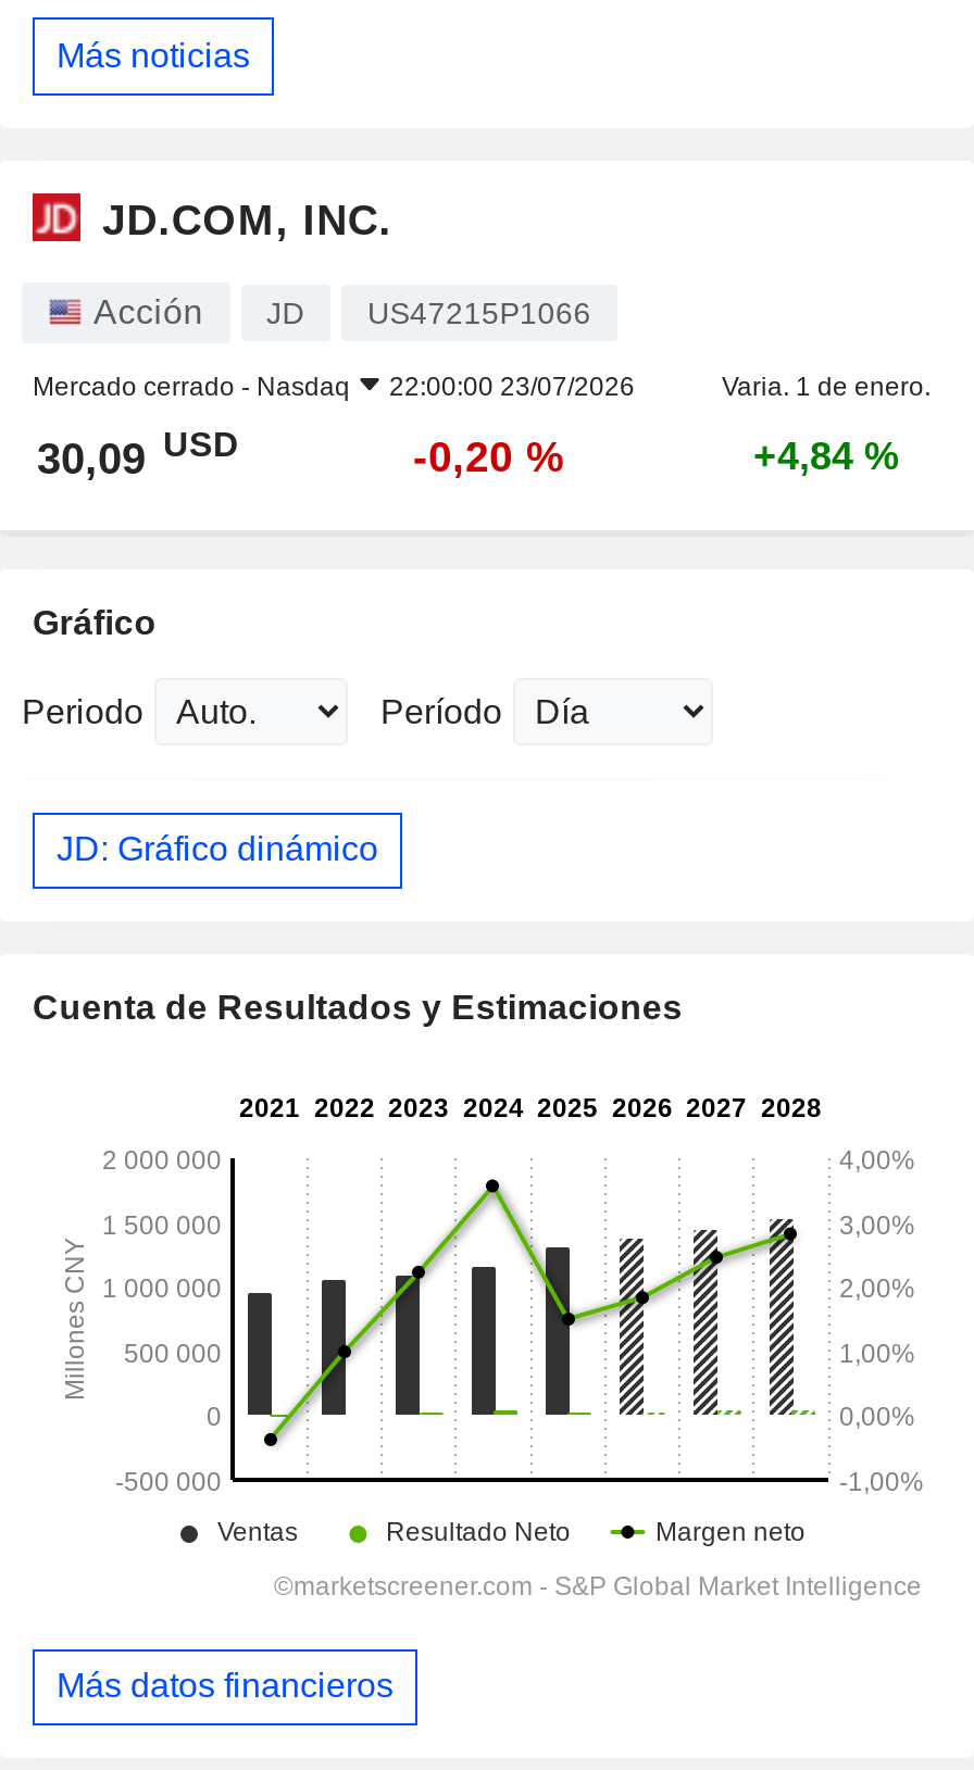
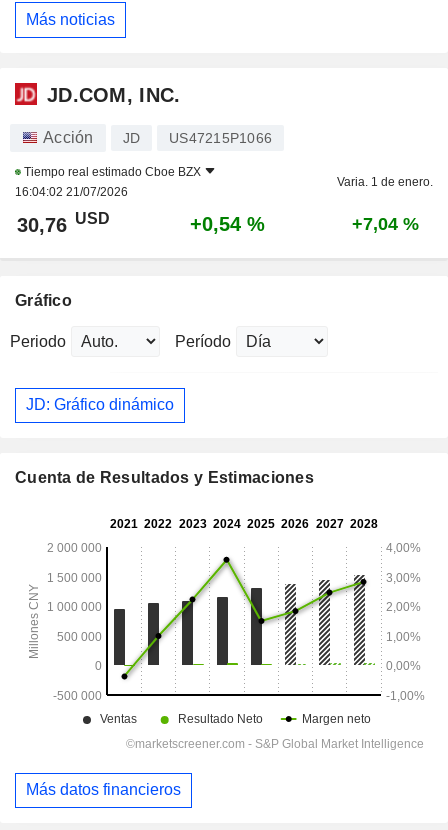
[33,371,635,401] Mercado cerrado - Nasdaq | 22:00:00 23/07/2026 -> [15,165,201,199] Tiempo real estimado Cboe BZX | 16:04:02 21/07/2026
[37,426,239,482] 30,09 USD -> [17,210,110,236] 30,76 USD
[413,432,565,479] -0,20 % -> [190,213,265,235] +0,54 %
[753,434,899,477] +4,84 % -> [351,214,418,234] +7,04 %

